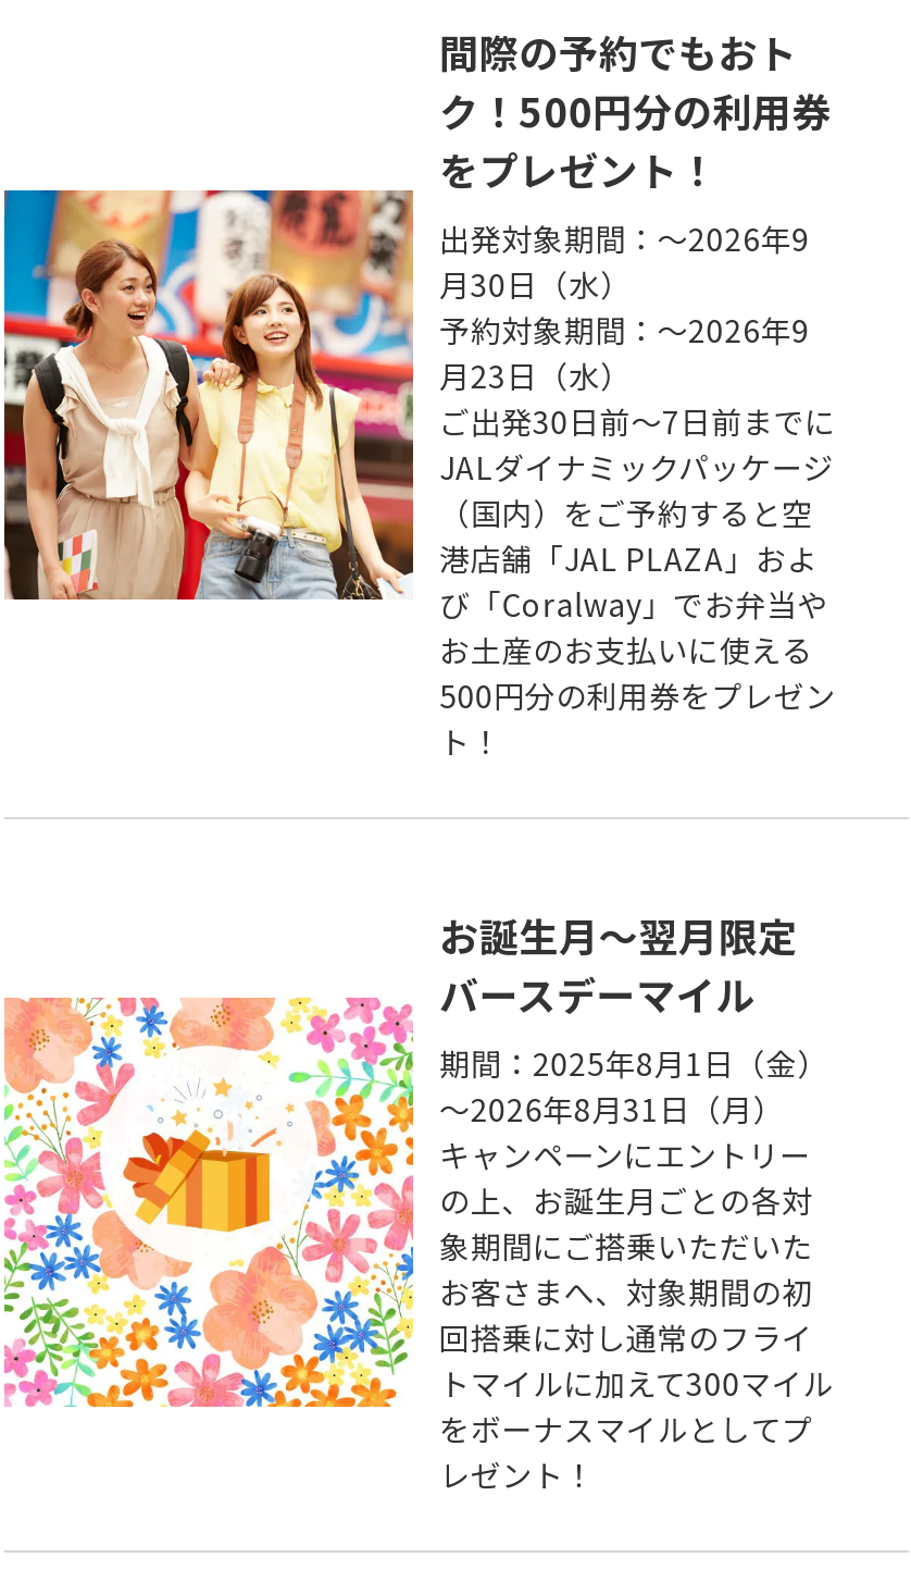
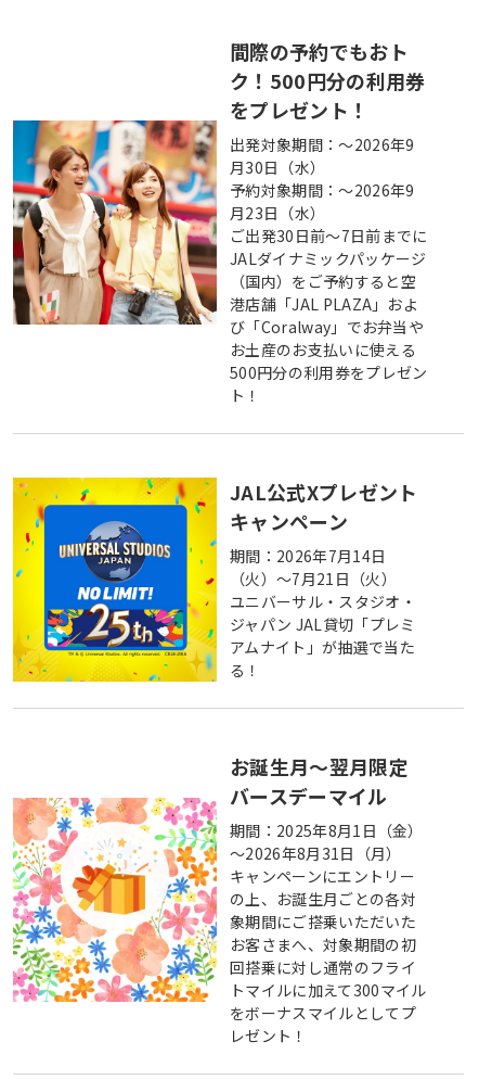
none -> [12,477,418,683] [image] | JAL公式Xプレゼント | キャンペーン | 期間：2026年7月14日 | （火）～7月21日（火） | ユニバーサル・スタジオ・ | ジャパン JAL貸切「プレミ | アムナイト」が抽選で当た | る！

